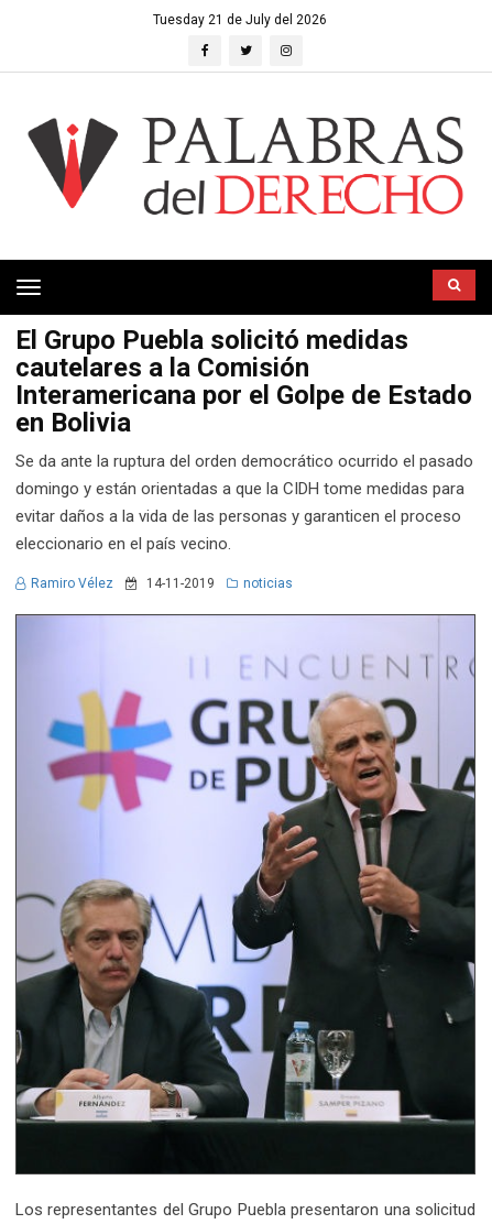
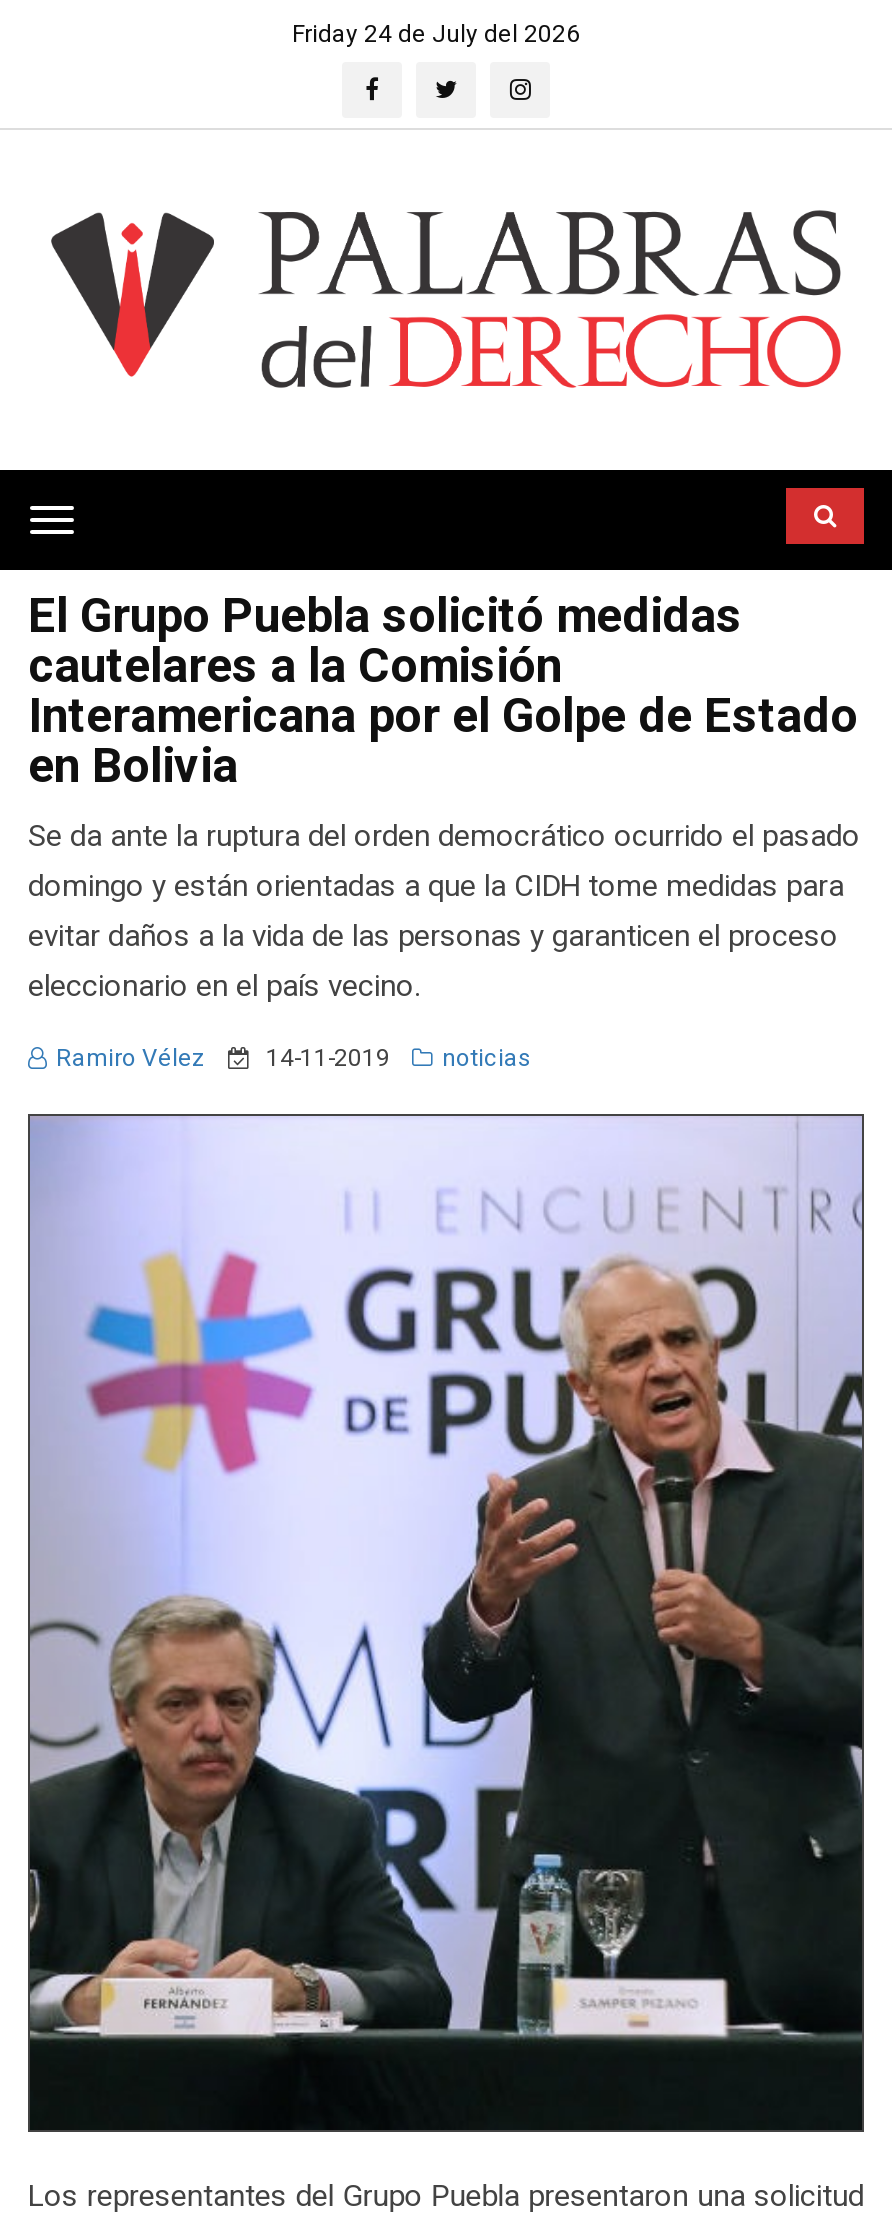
[153,12,327,28] Tuesday 21 de July del 2026 -> [292,20,580,48] Friday 24 de July del 2026

